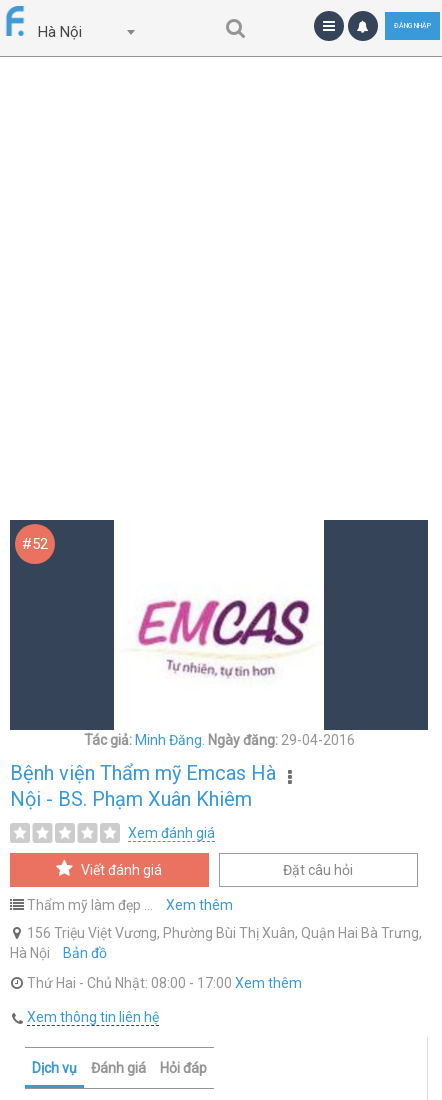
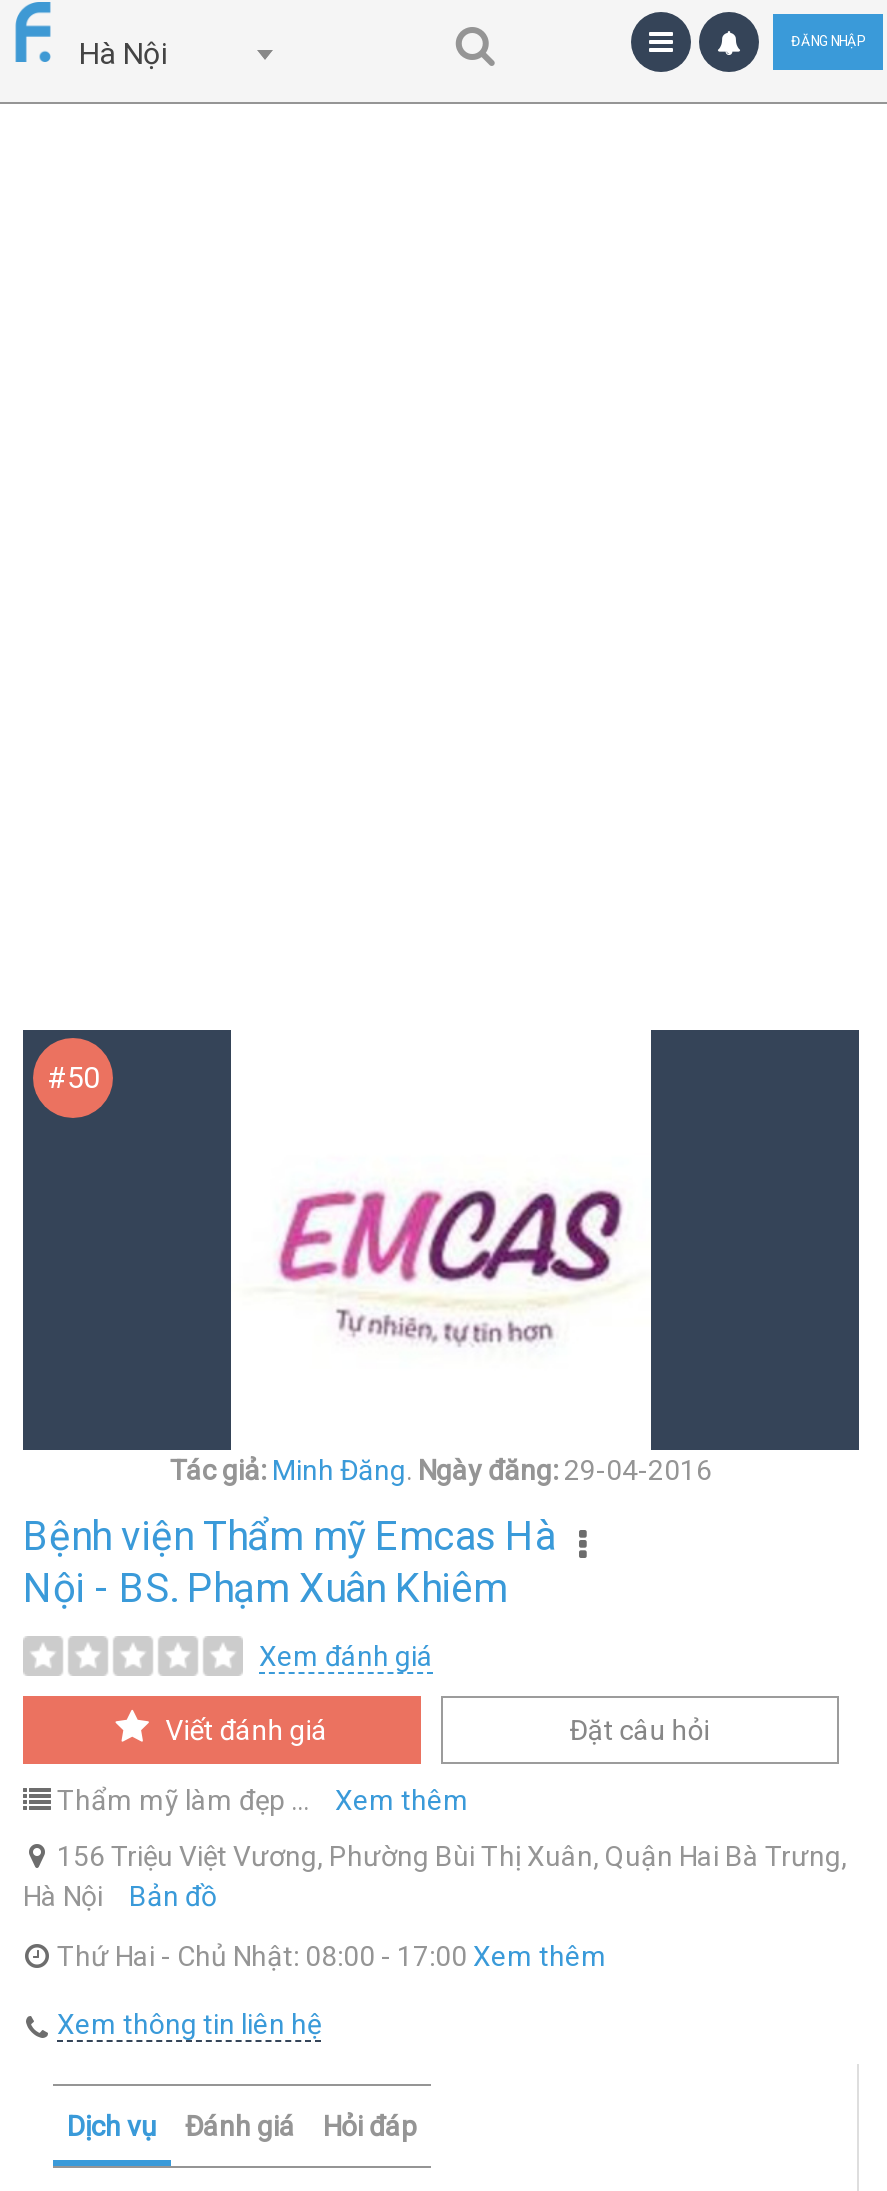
[22,535,48,553] #52 -> [47,1060,99,1096] #50

